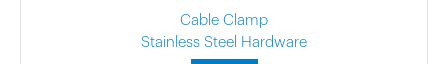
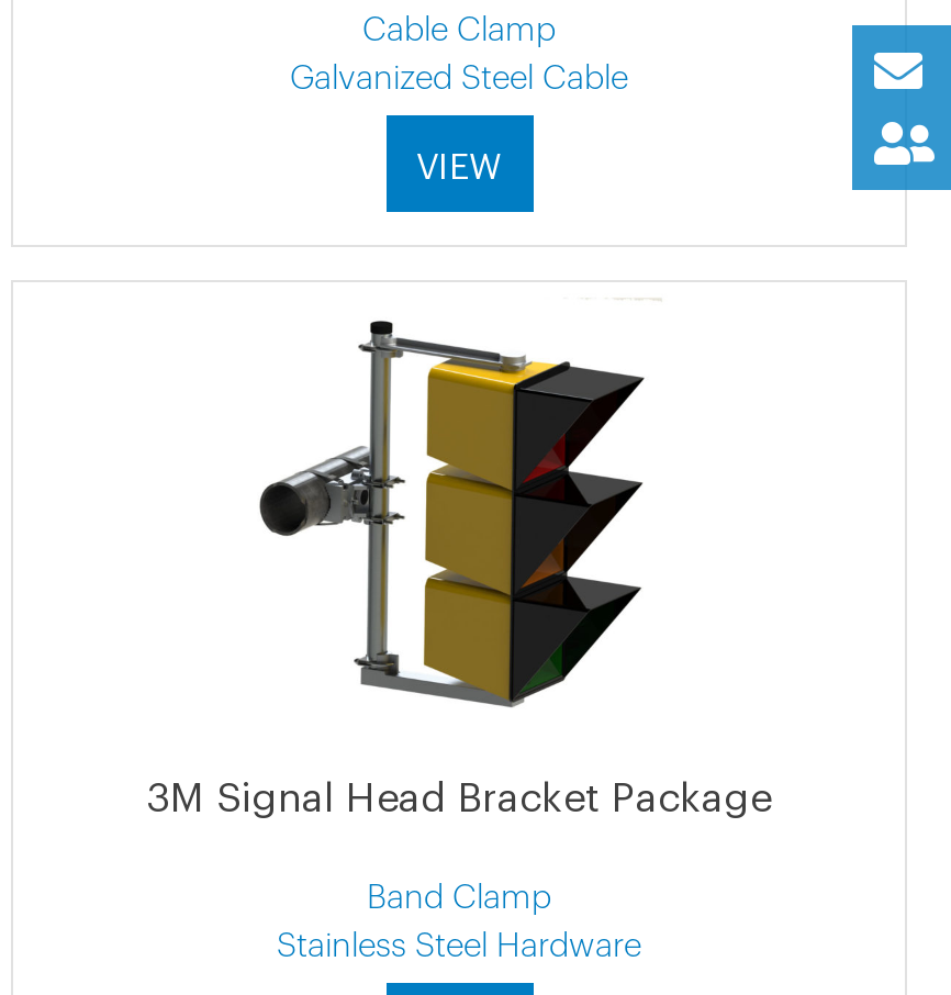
none -> [146,320,772,914] [image] | 3M Signal Head Bracket Package | Band Clamp
none -> [290,62,628,185] Galvanized Steel Cable | VIEW
none -> [850,23,944,192] [image]

